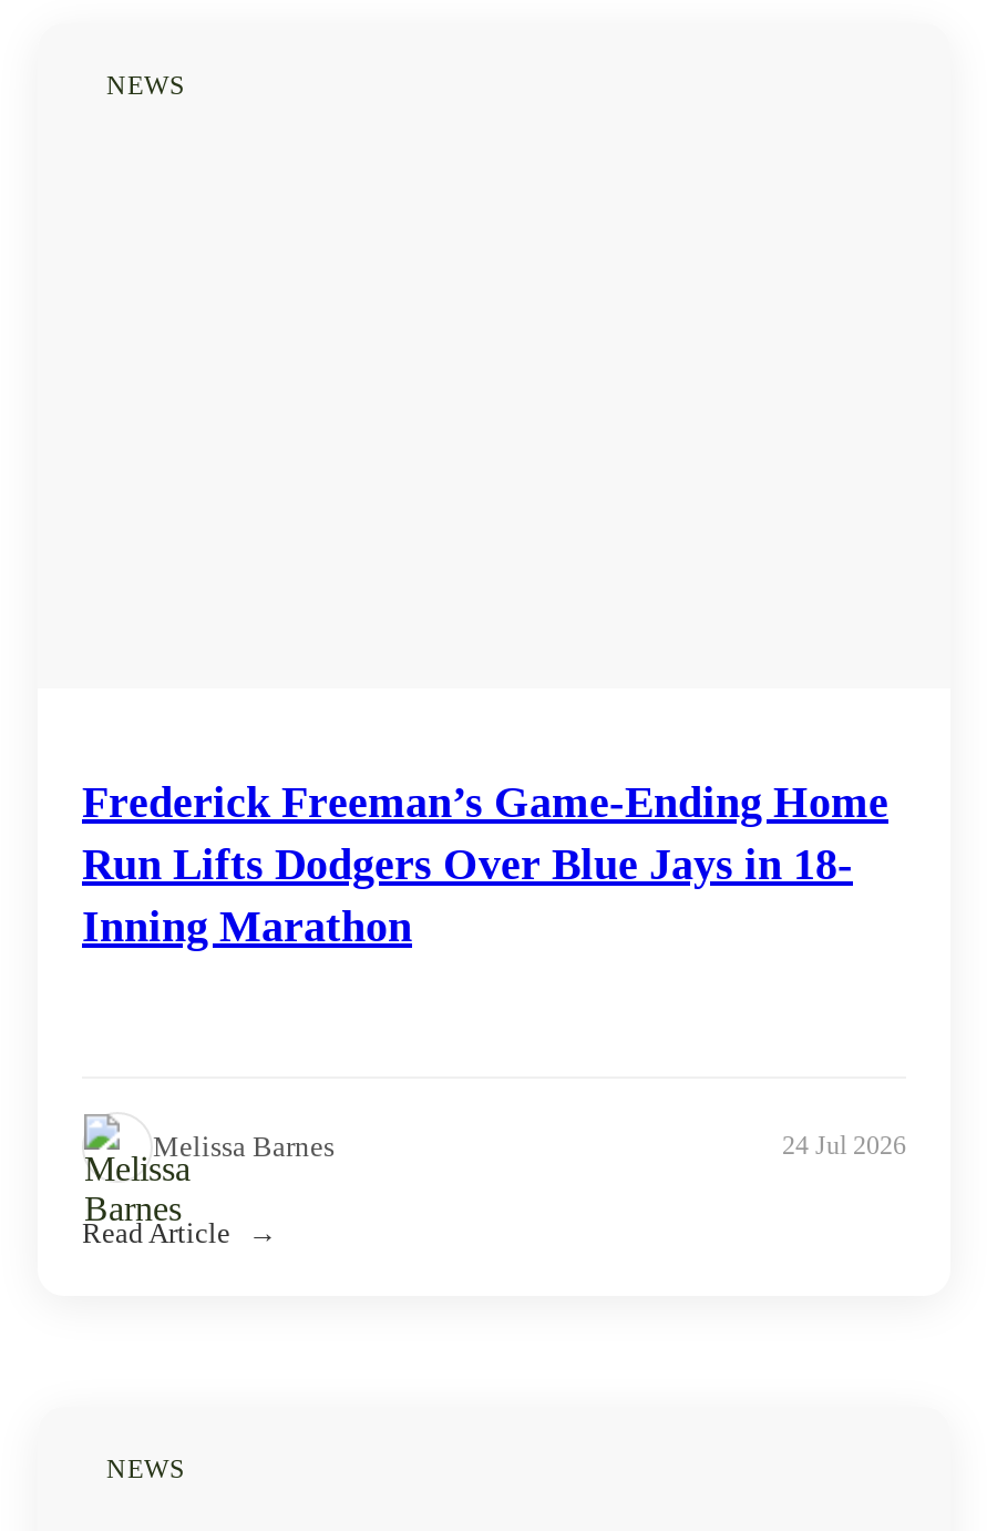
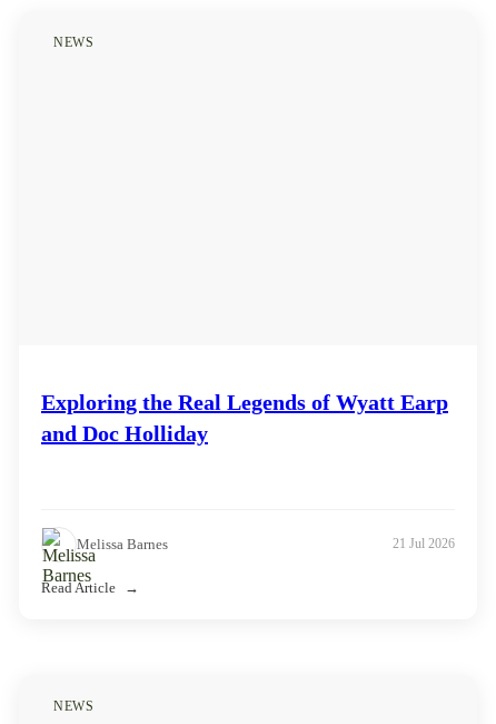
[82,776,888,949] Frederick Freeman’s Game-Ending Home | Run Lifts Dodgers Over Blue Jays in 18- | Inning Marathon -> [41,389,448,445] Exploring the Real Legends of Wyatt Earp | and Doc Holliday
[782,1130,906,1161] 24 Jul 2026 -> [393,536,455,551] 21 Jul 2026

